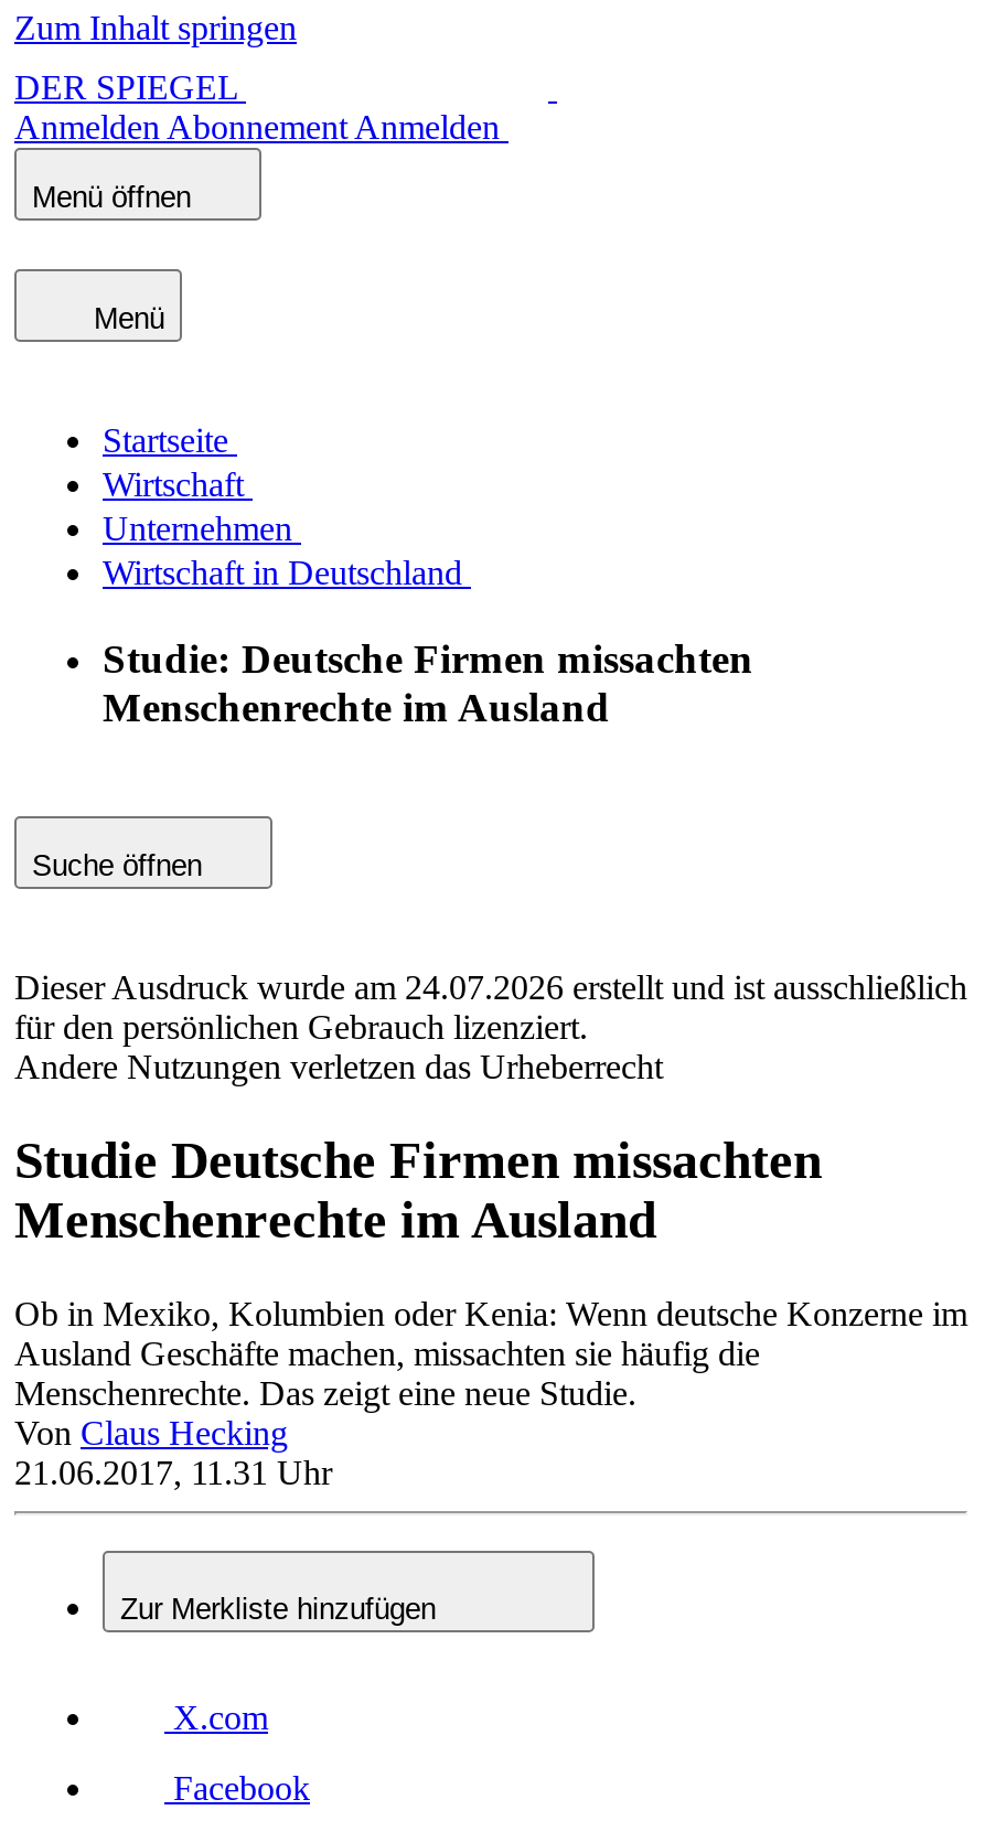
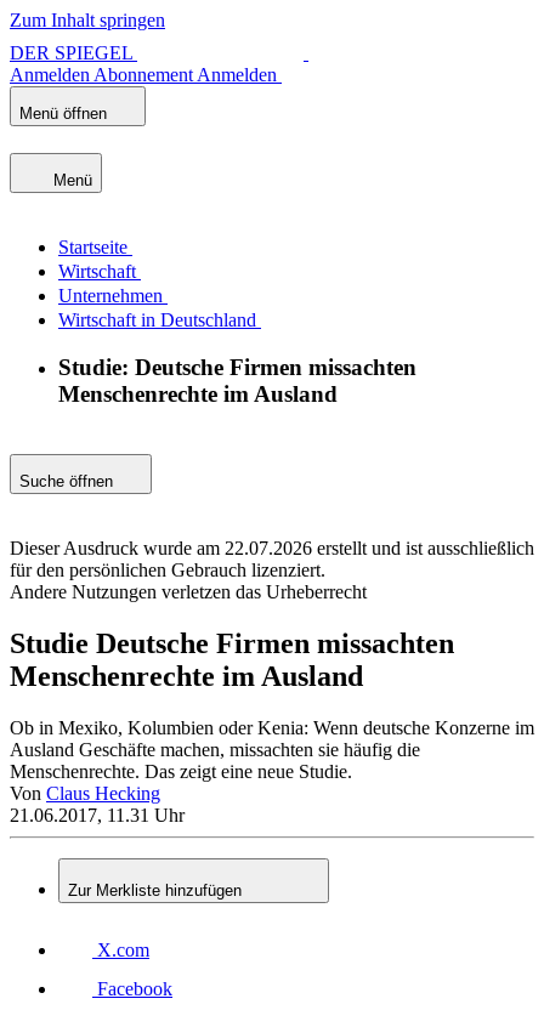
[14,969,967,1007] Dieser Ausdruck wurde am 24.07.2026 erstellt und ist ausschließlich -> [10,538,534,559] Dieser Ausdruck wurde am 22.07.2026 erstellt und ist ausschließlich

